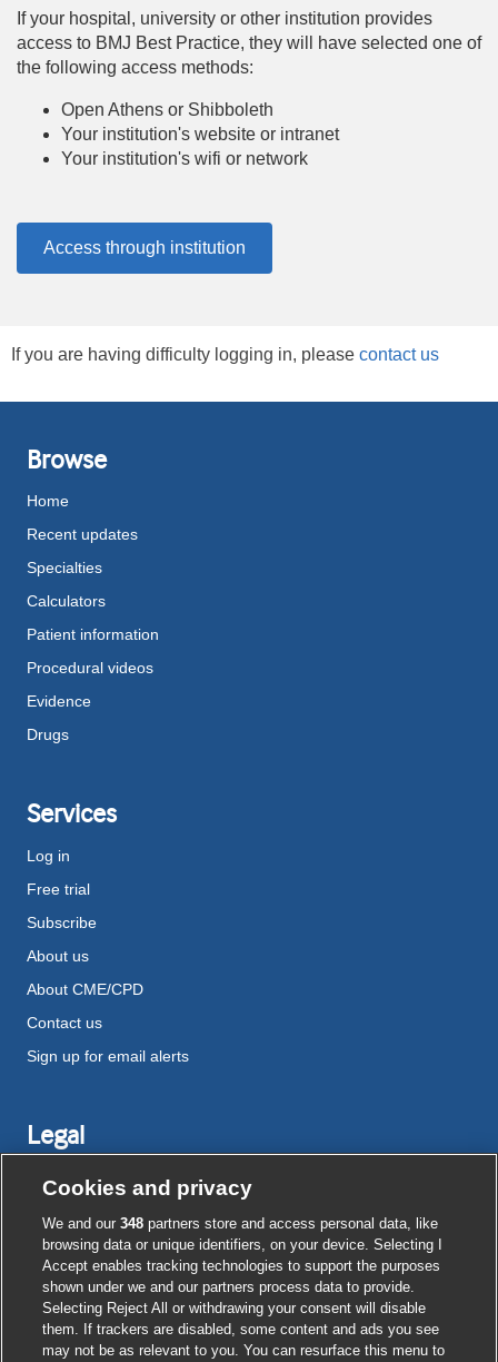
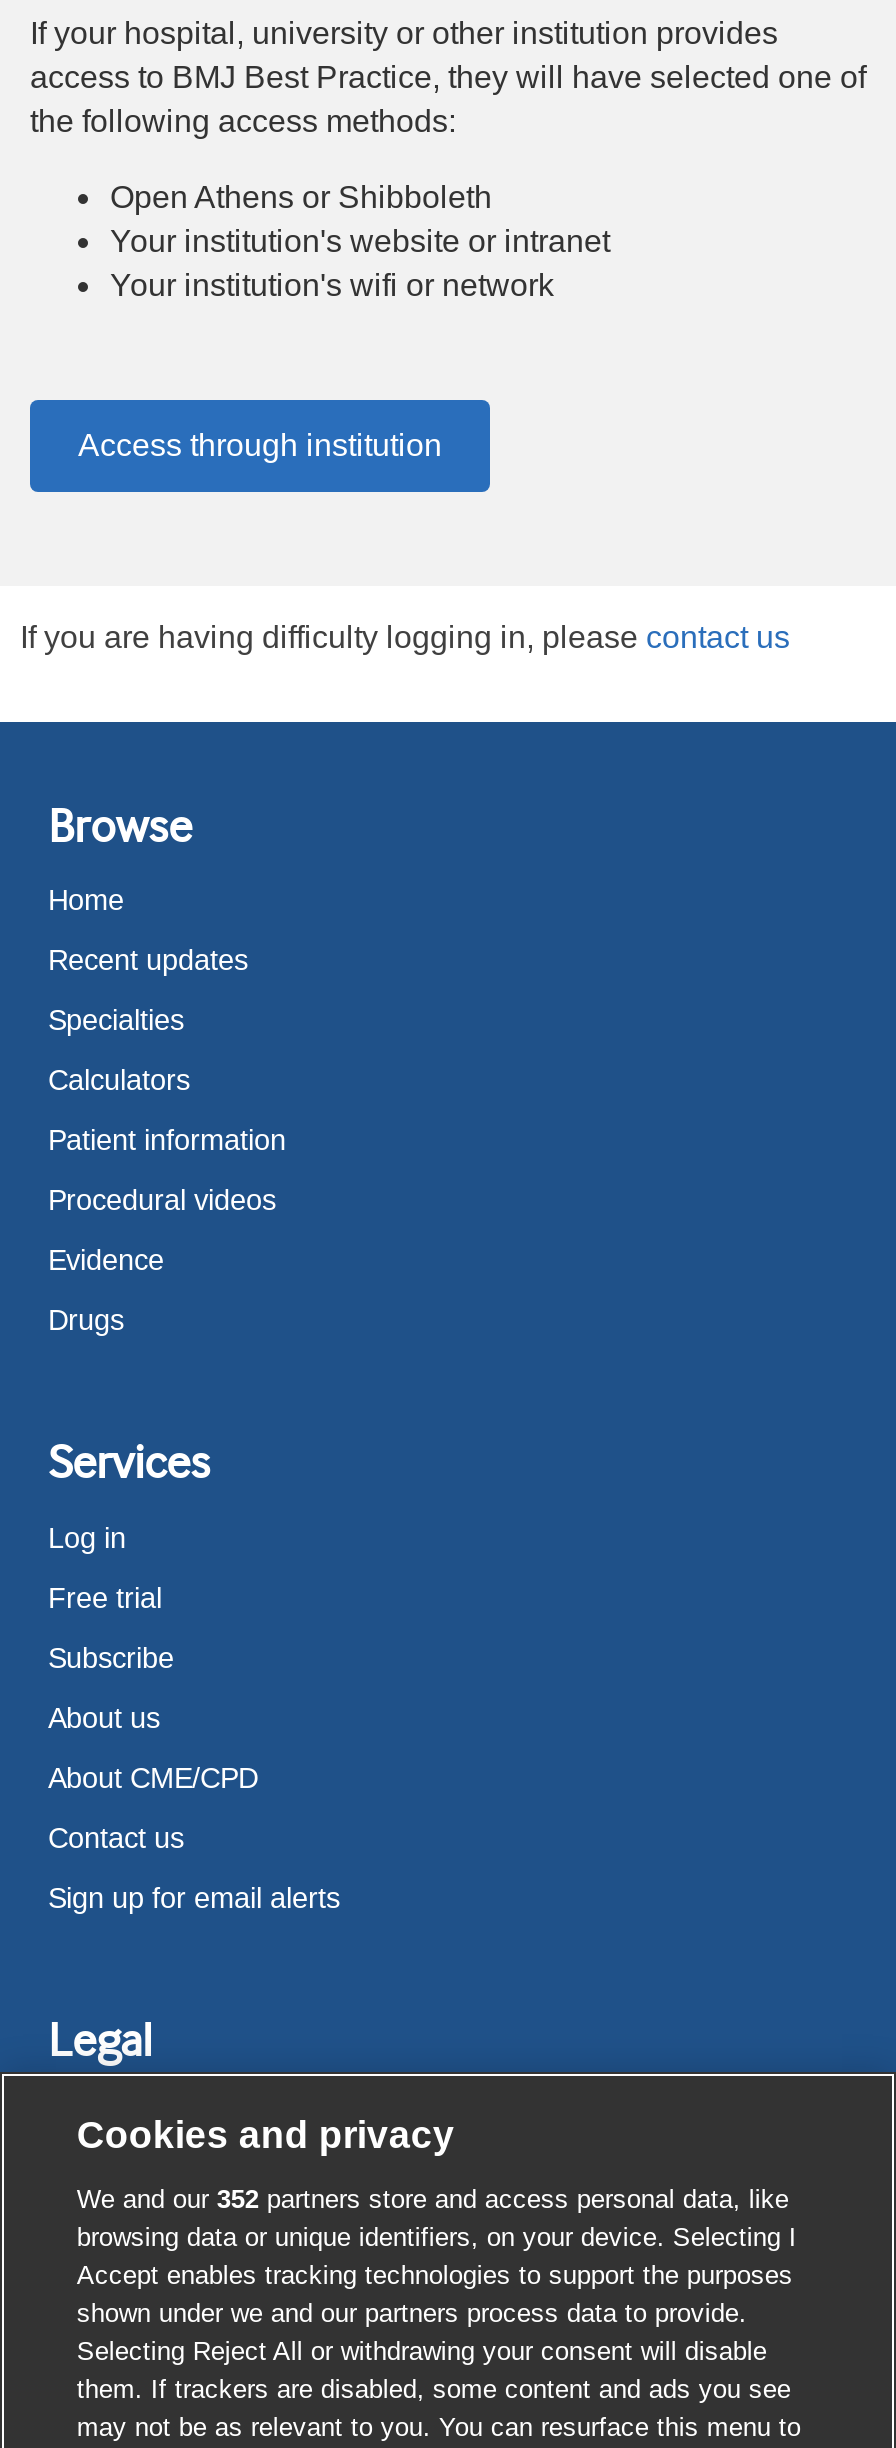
[43,1215,438,1232] We and our 348 partners store and access personal data, like -> [77,2184,789,2214] We and our 352 partners store and access personal data, like

